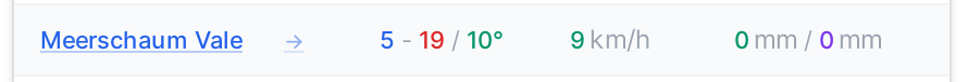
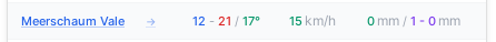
[380,23,882,55] 5 - 19 / 10° | 9 km/h | 0 mm / 0 mm -> [192,12,460,29] 12 - 21 / 17° | 15 km/h | 0 mm / 1 - 0 mm

